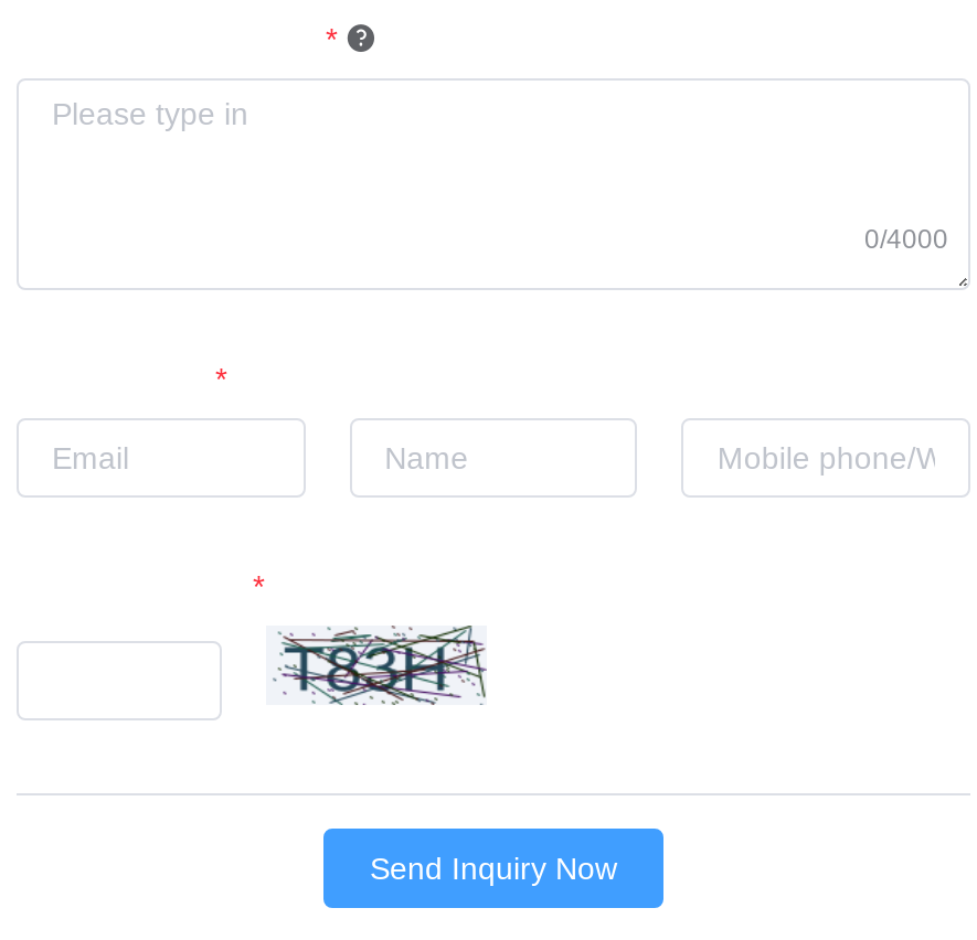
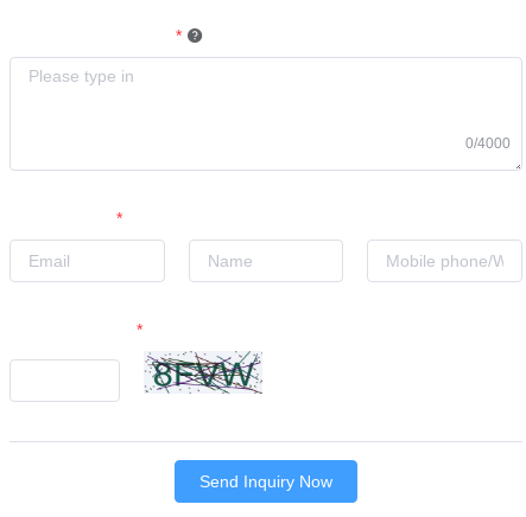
[273,626,487,705] [image] -> [145,351,262,394] [image]

